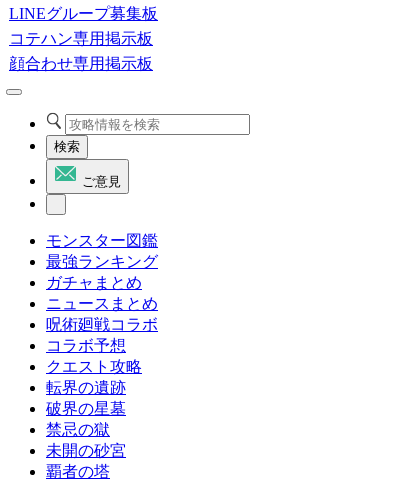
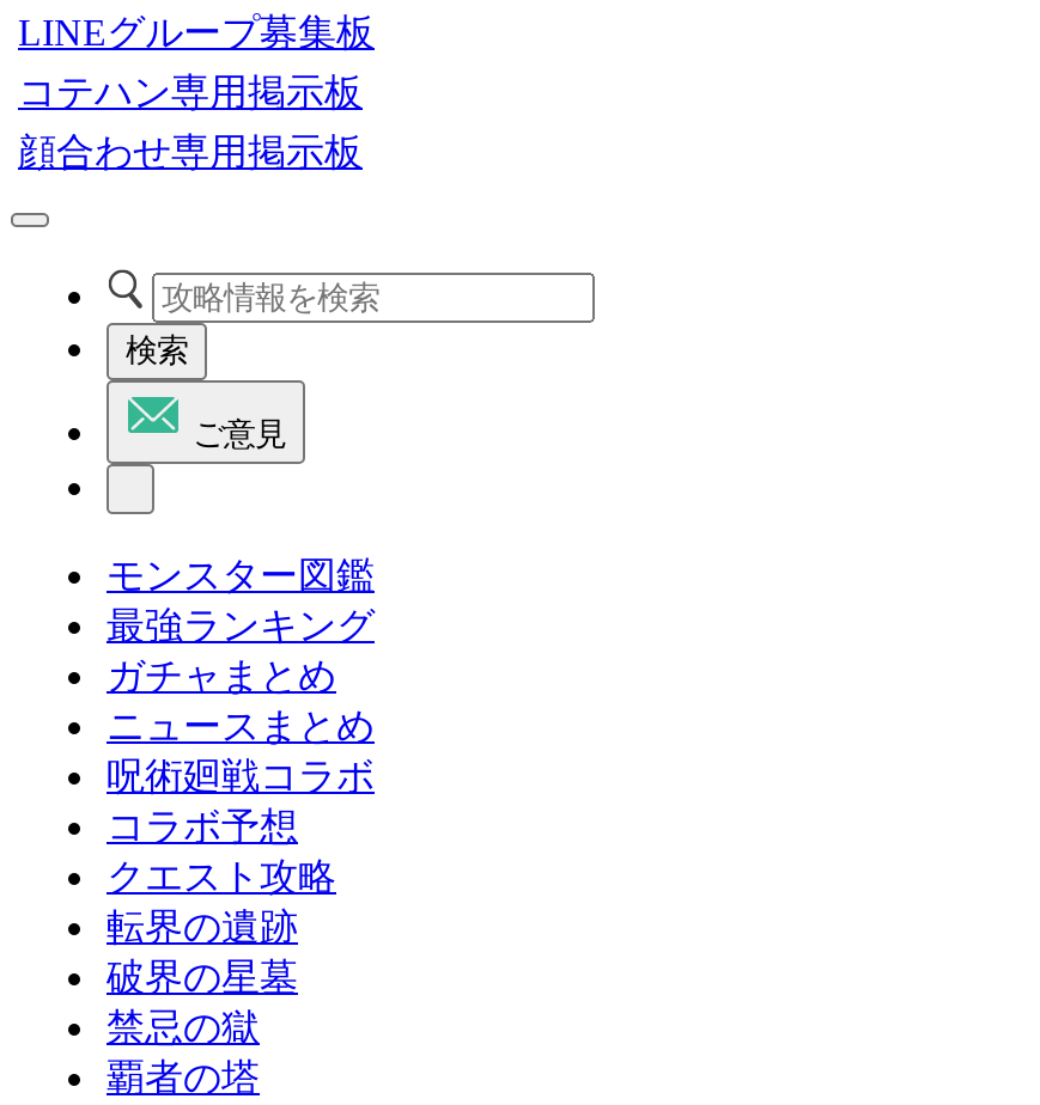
[46,442,126,459] 未開の砂宮 -> none

